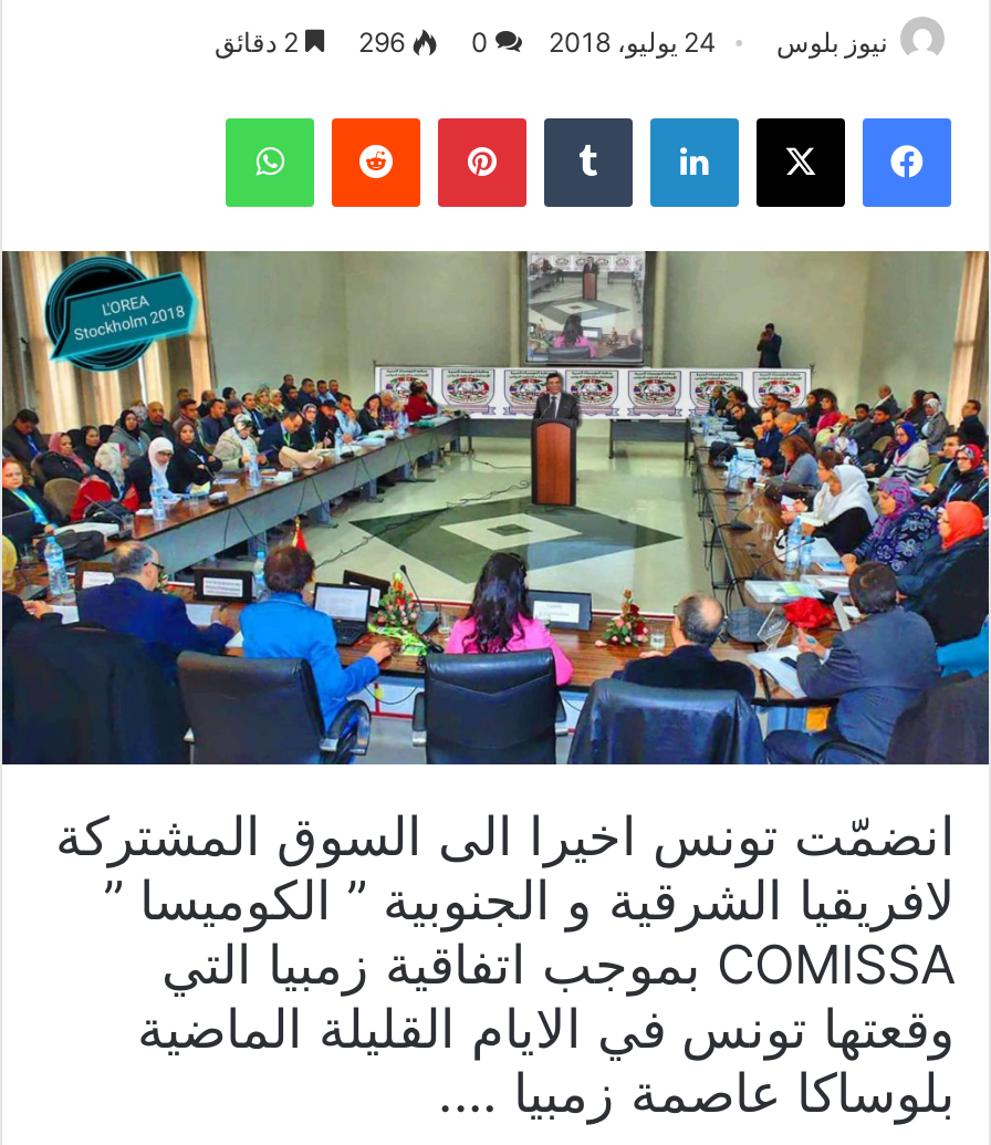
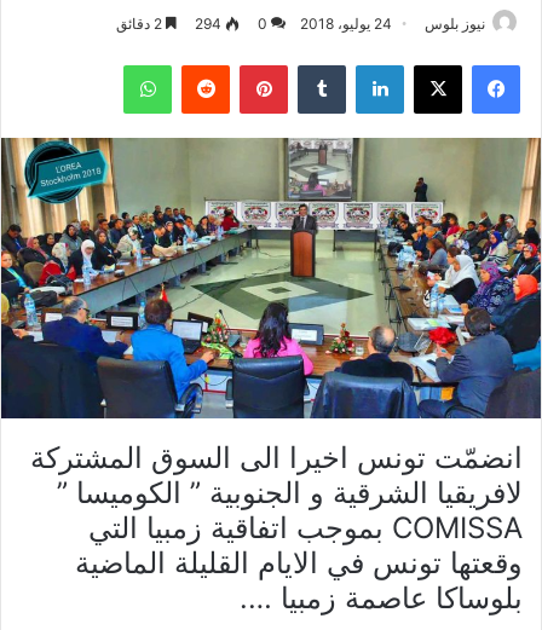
[358,25,405,59] 296 -> [195,15,221,33] 294

